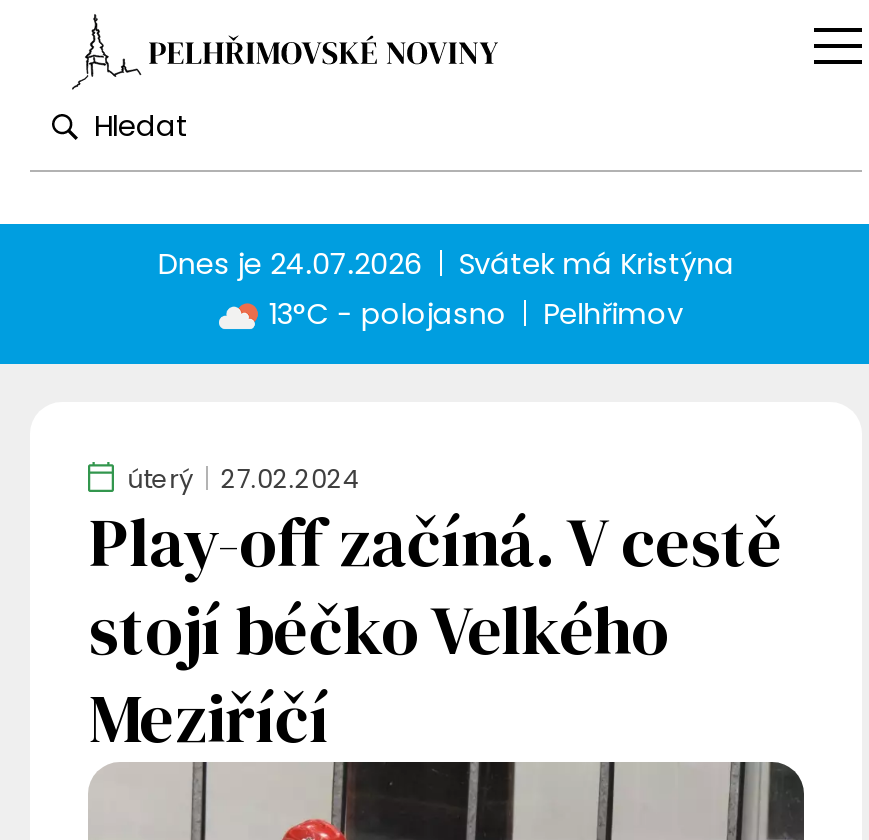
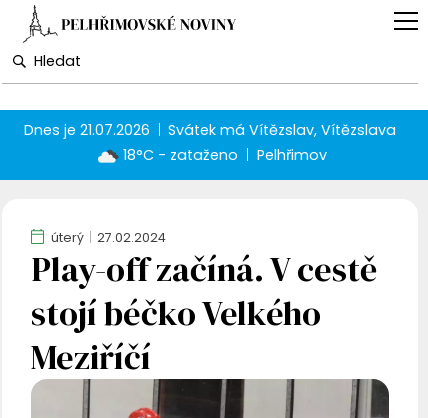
[158,243,734,334] Dnes je 24.07.2026 | Svátek má Kristýna | 13°C - polojasno -> [24,120,396,165] Dnes je 21.07.2026 | Svátek má Vítězslav, Vítězslava | 18°C - zataženo

